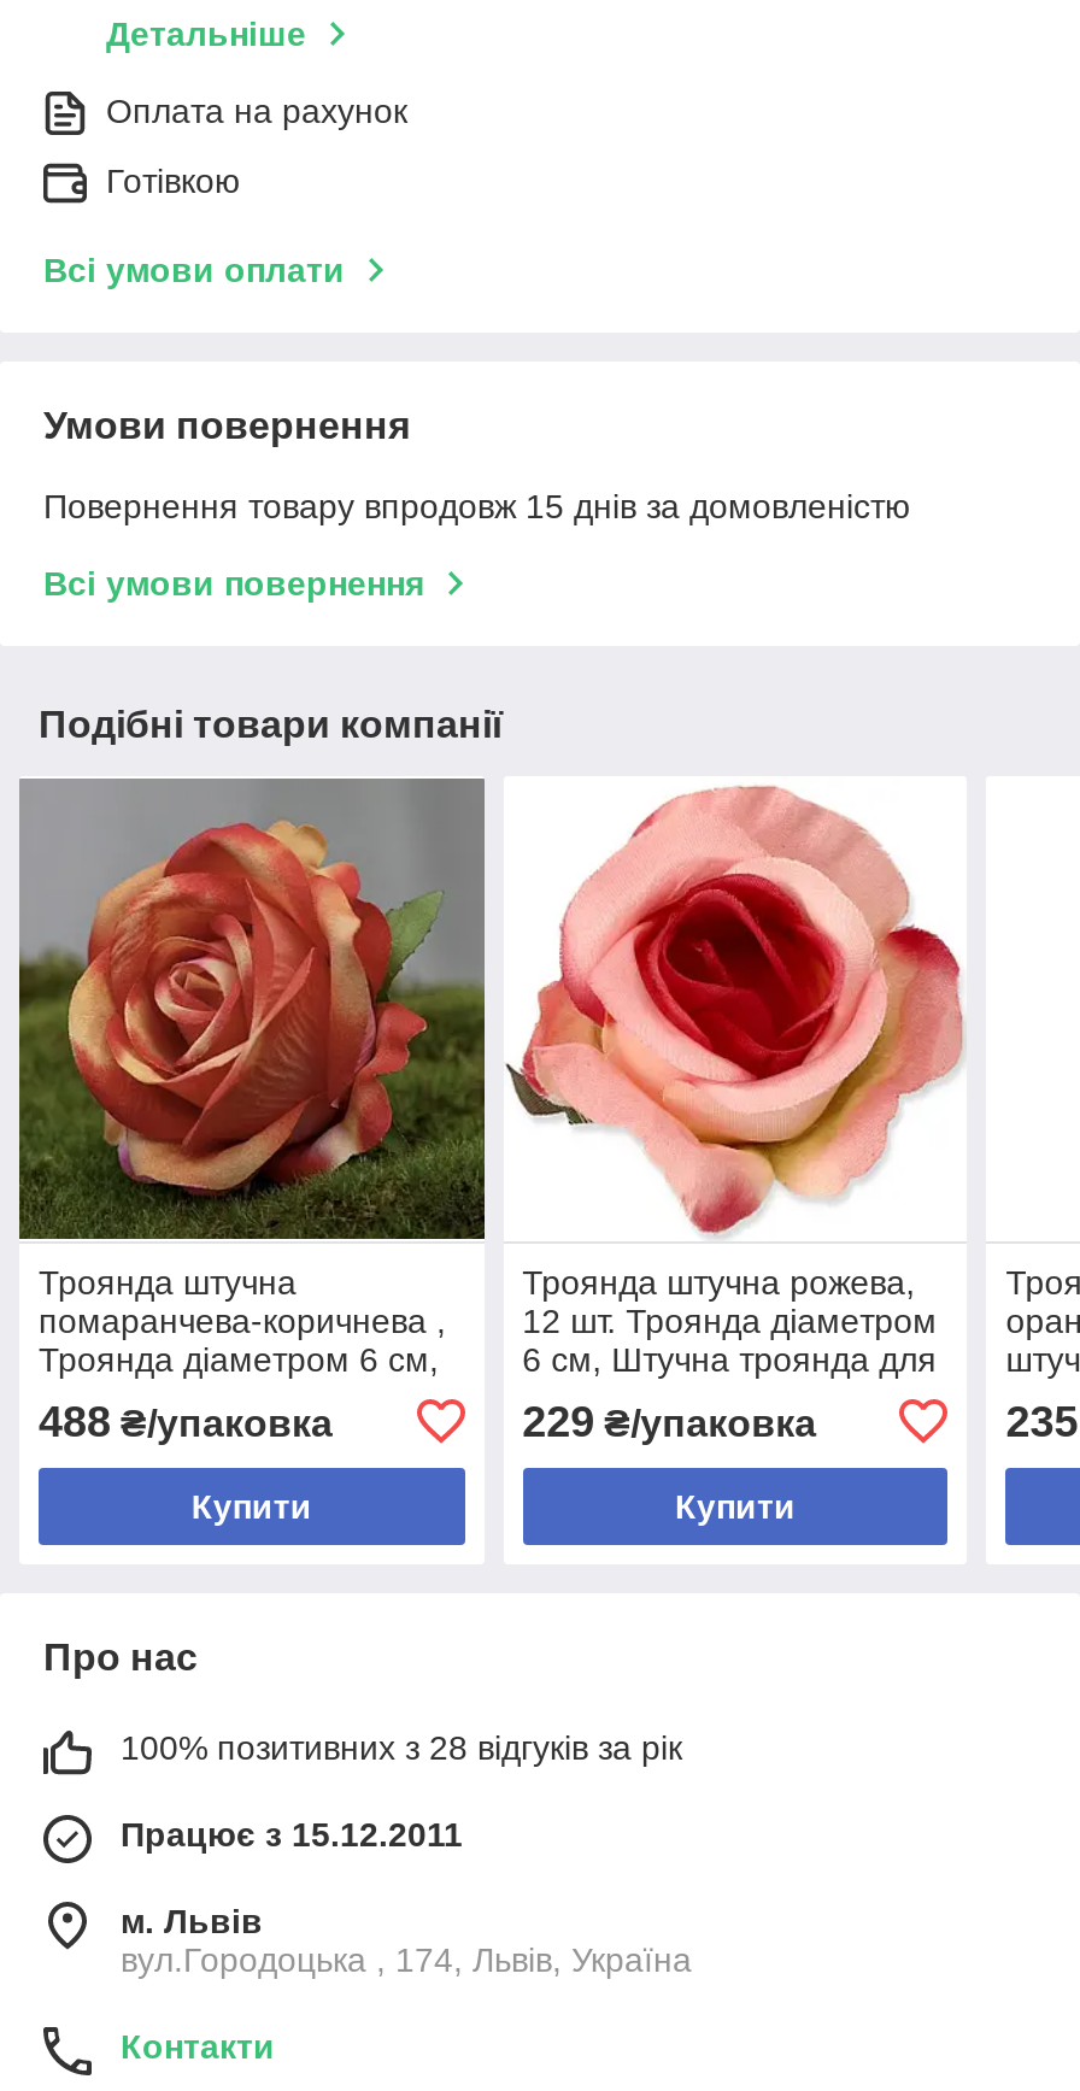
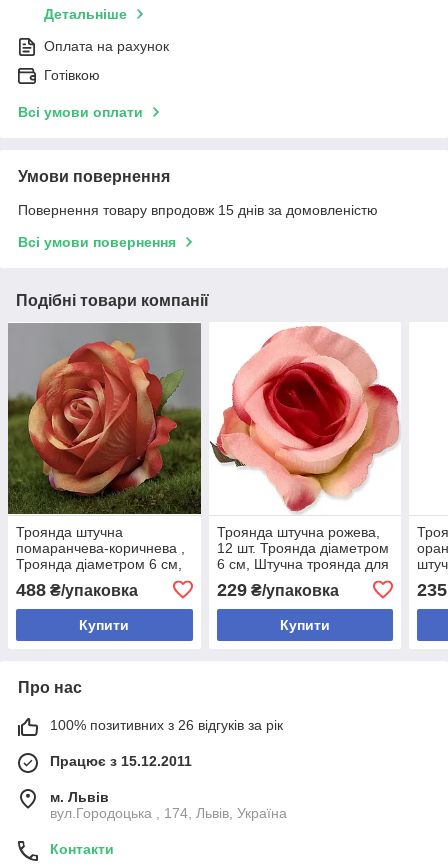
[121,1728,682,1766] 100% позитивних з 28 відгуків за рік -> [50,717,283,733] 100% позитивних з 26 відгуків за рік

